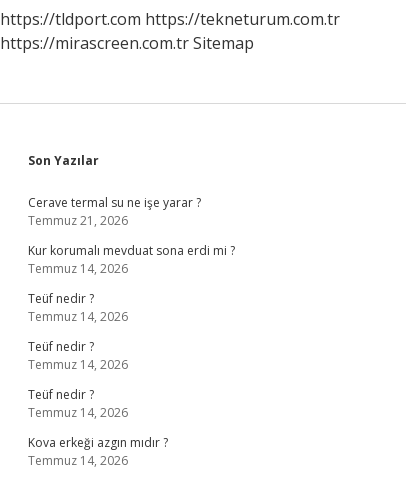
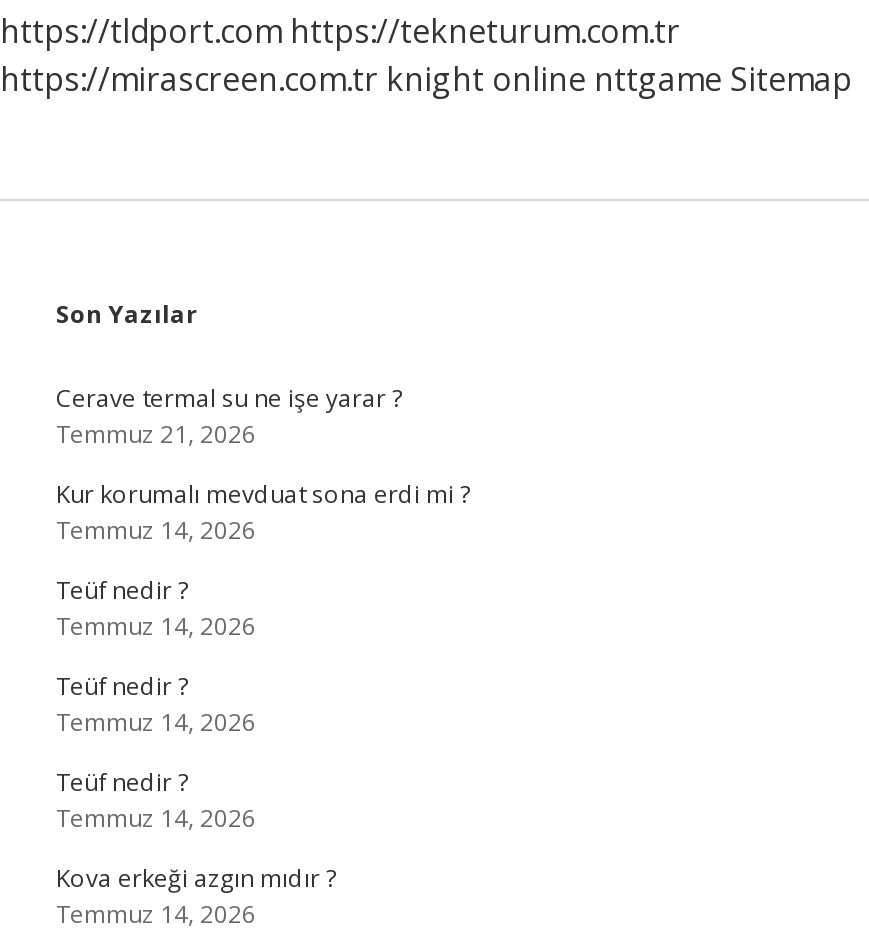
[0,32,254,54] https://mirascreen.com.tr Sitemap -> [0,57,852,101] https://mirascreen.com.tr knight online nttgame Sitemap

